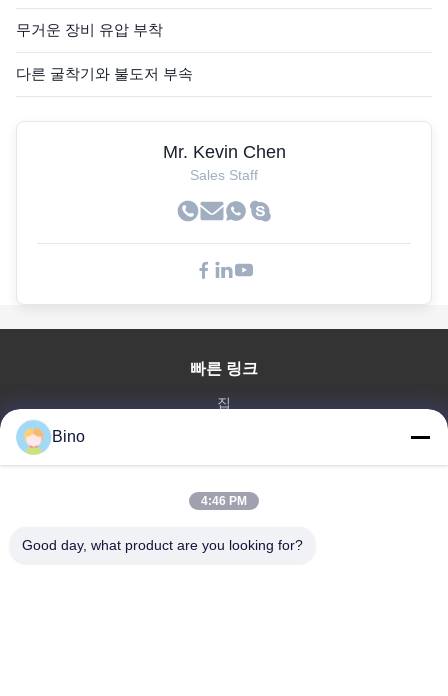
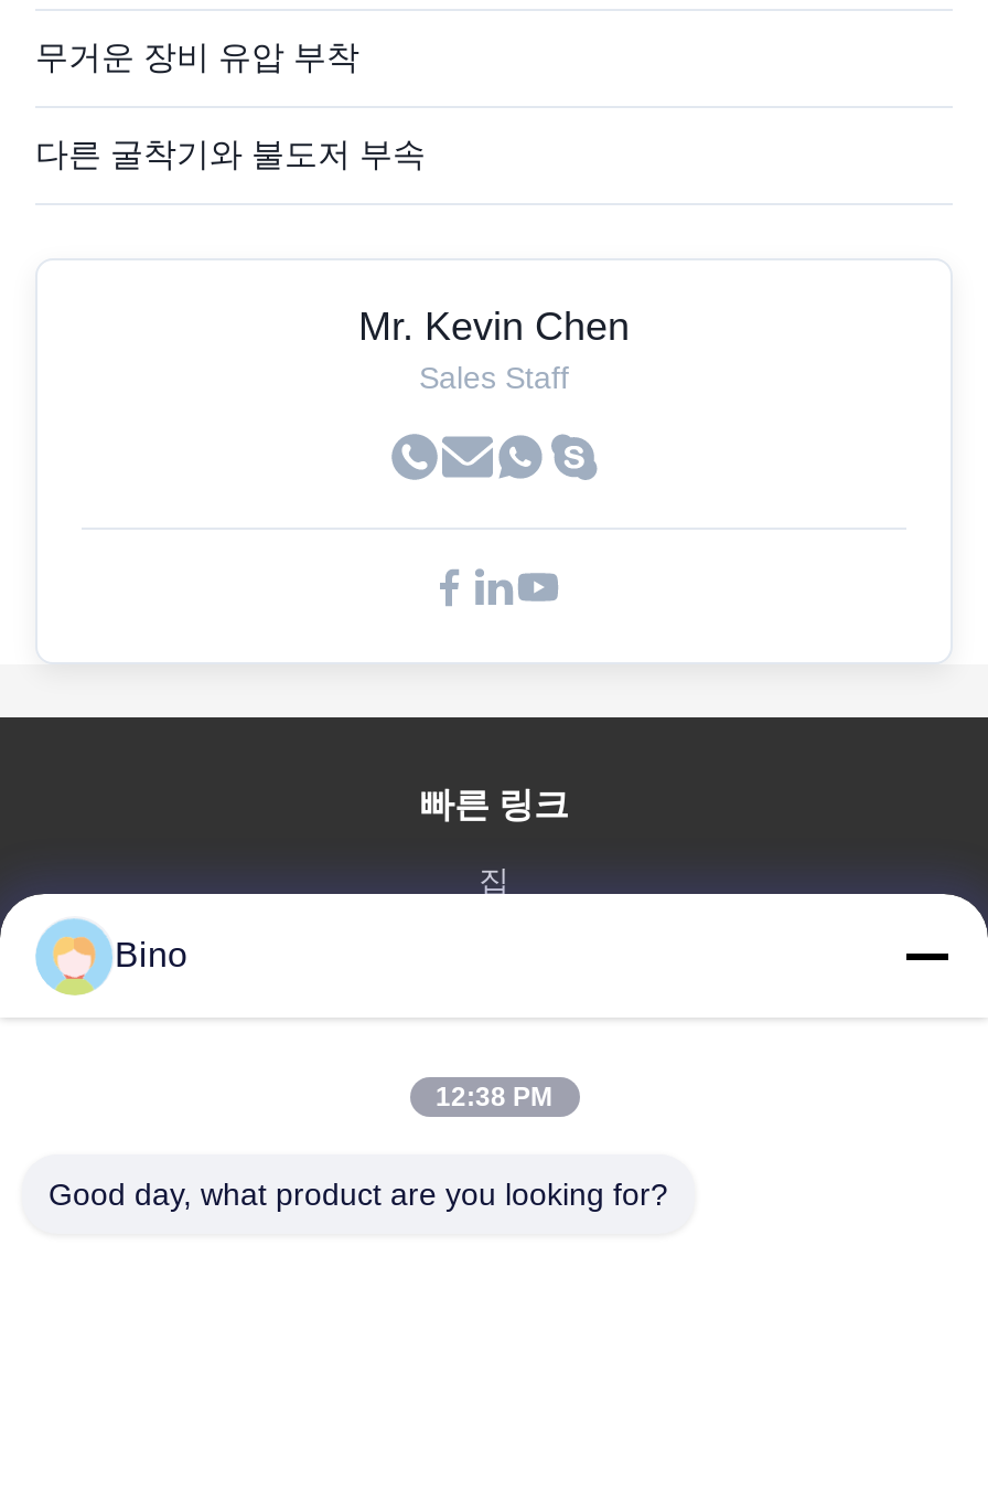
[201,494,247,508] 4:46 PM -> [436,1082,552,1112] 12:38 PM

